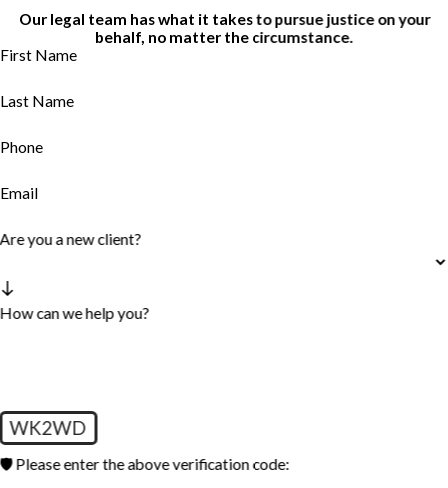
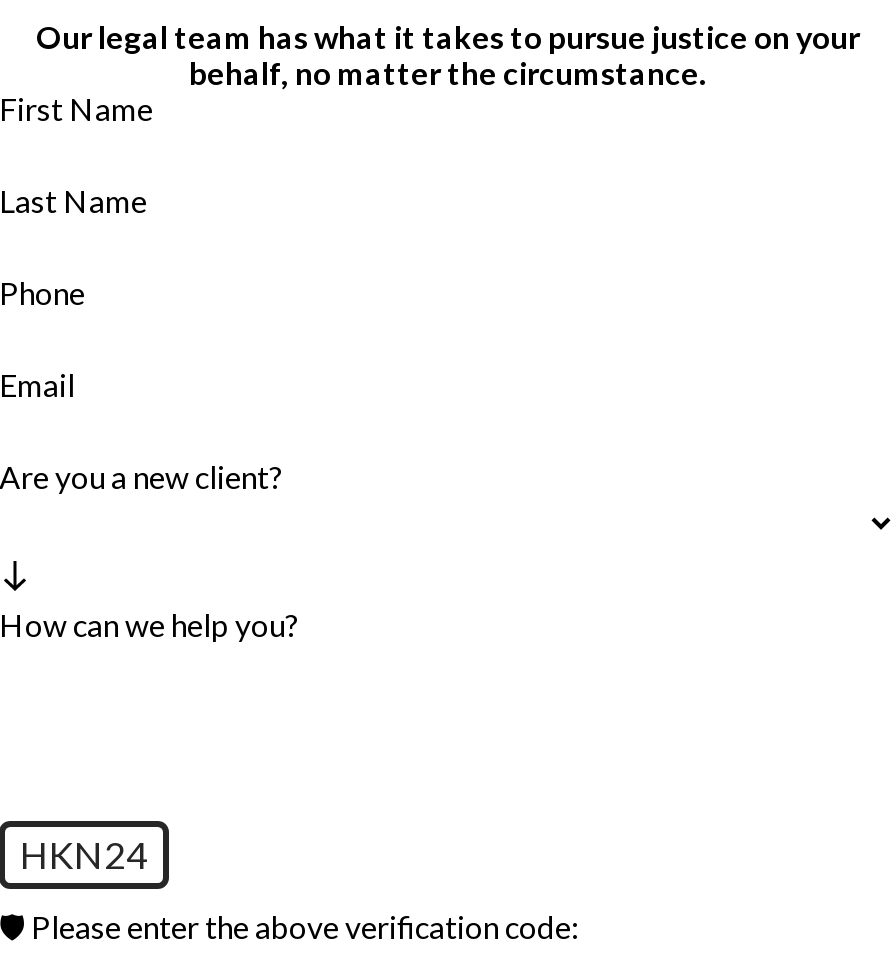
[10,417,87,439] WK2WD -> [20,834,148,878] HKN24

